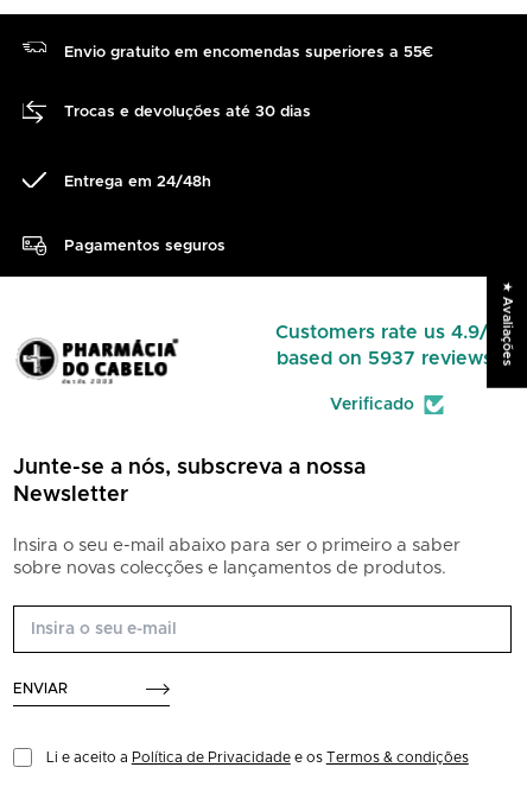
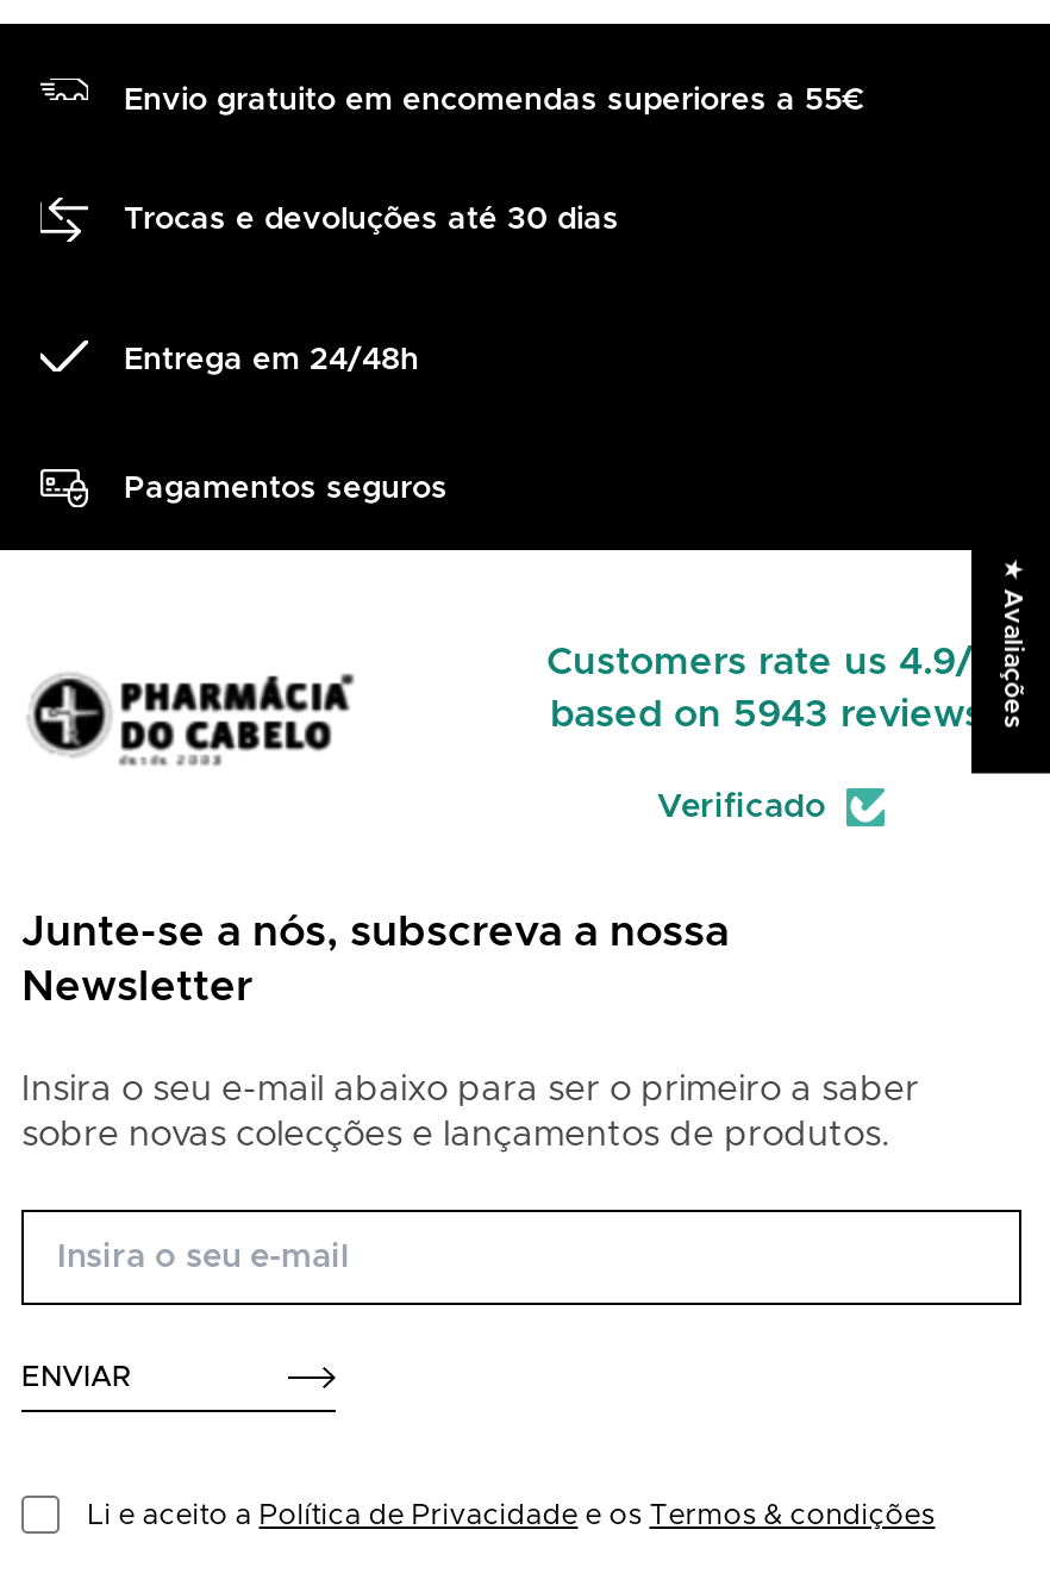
[277,349,497,368] based on 5937 reviews. -> [550,695,993,733] based on 5943 reviews.

